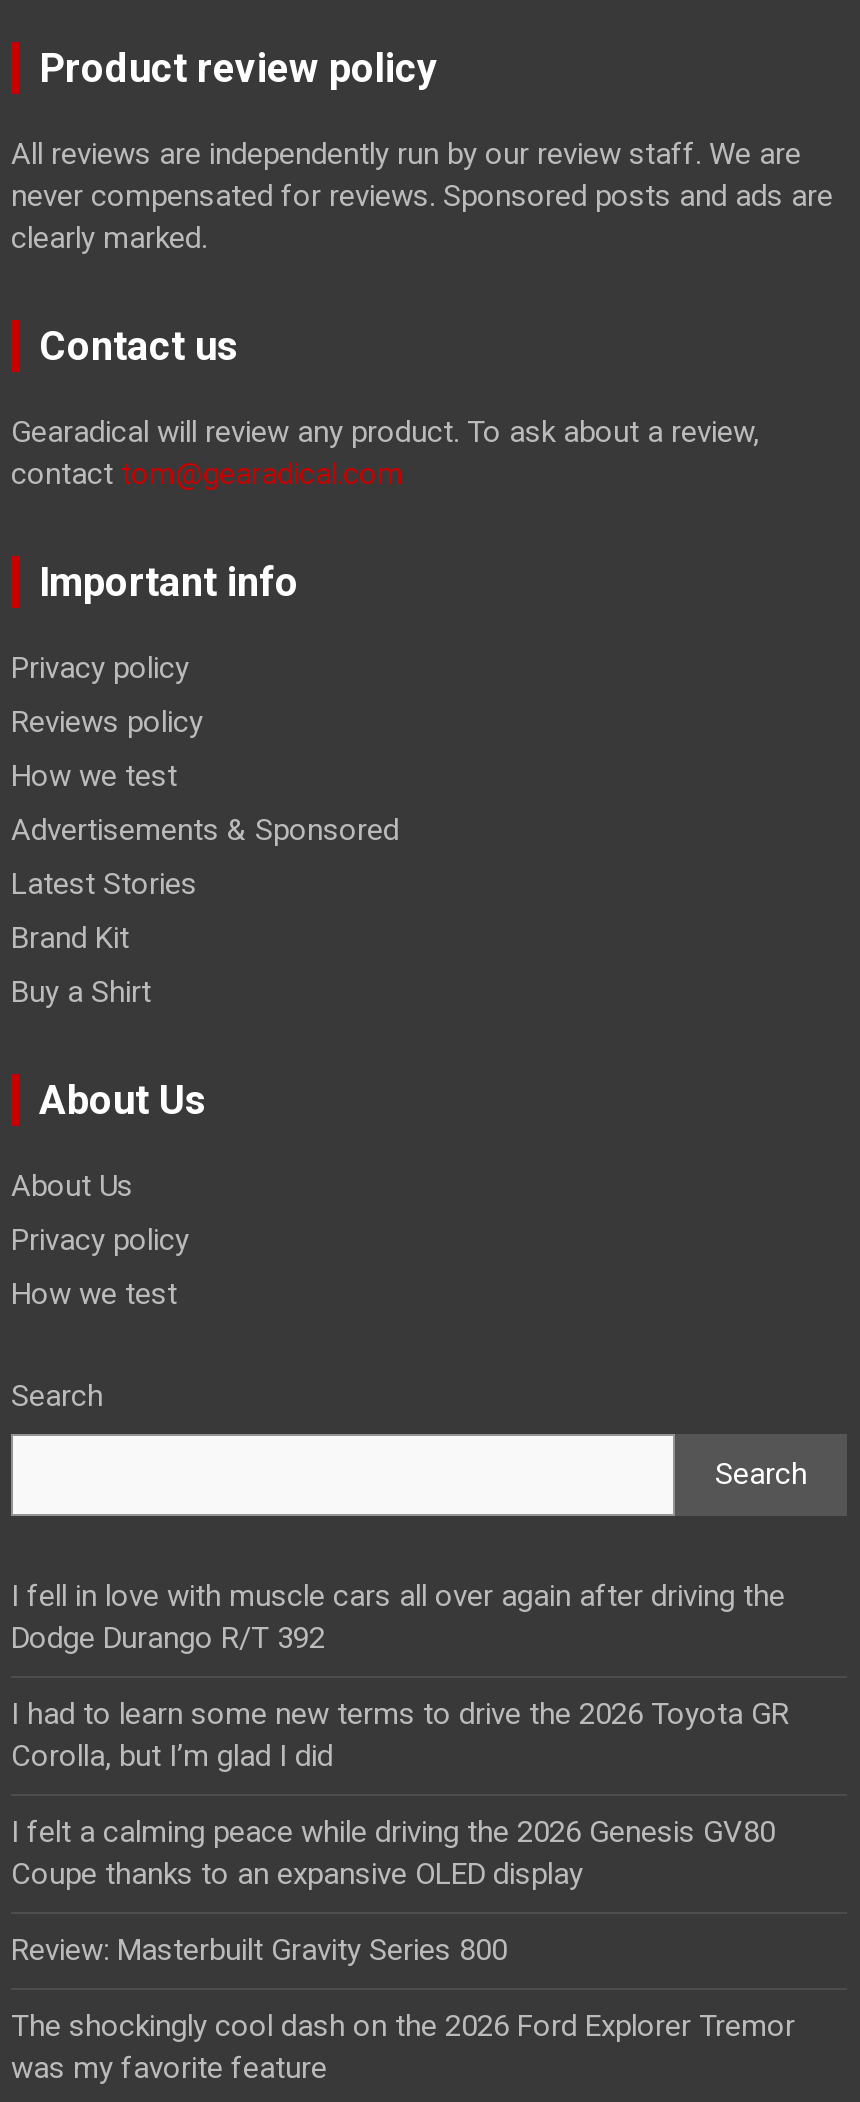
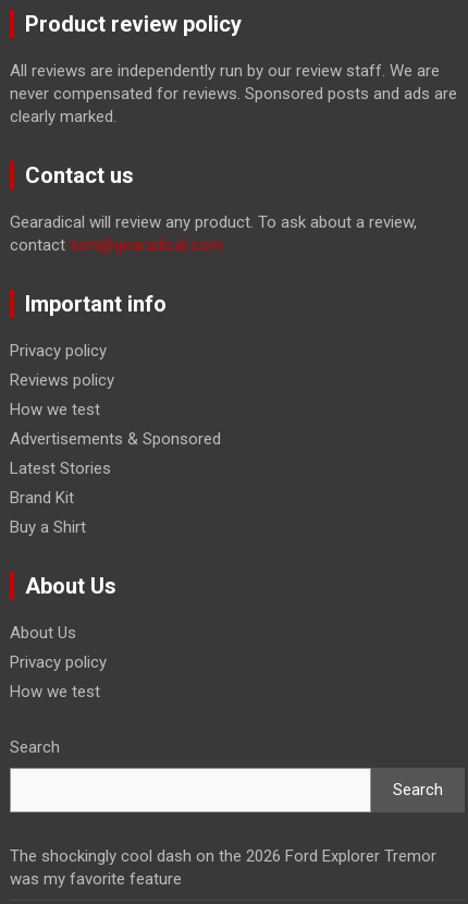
[11,1578,789,1968] I fell in love with muscle cars all over again after driving the | Dodge Durango R/T 392 | I had to learn some new terms to drive the 2026 Toyota GR | Corolla, but I’m glad I did | I felt a calming peace while driving the 2026 Genesis GV80 | Coupe thanks to an expansive OLED display | Review: Masterbuilt Gravity Series 800 -> none

